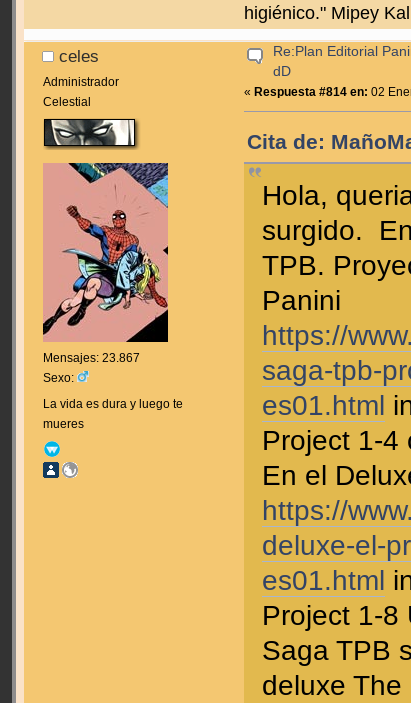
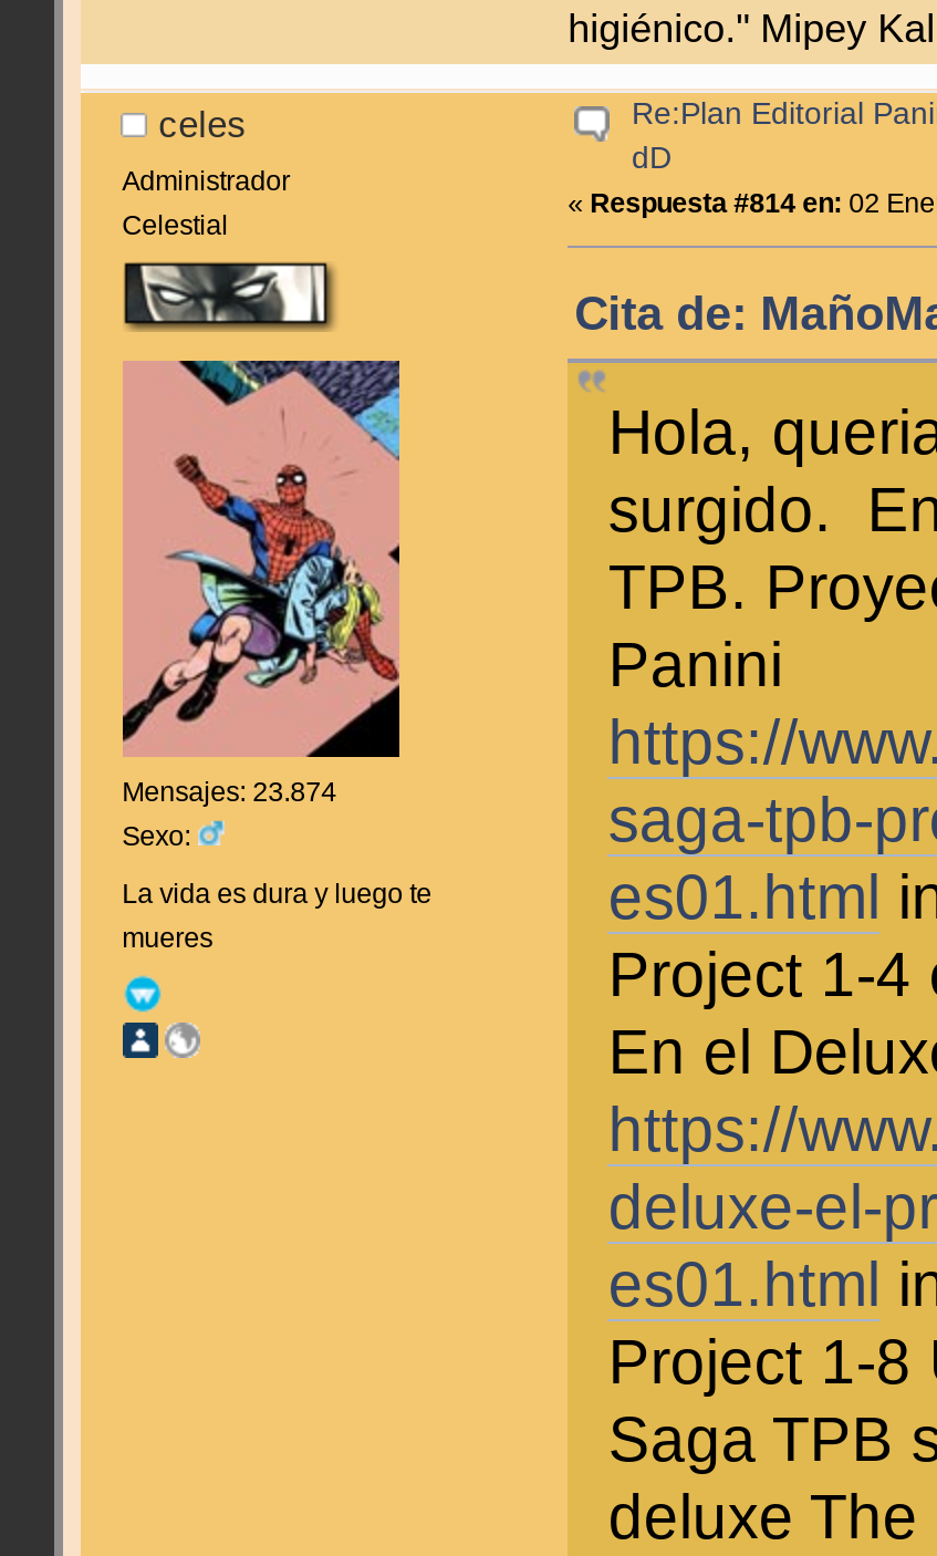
[43,351,140,365] Mensajes: 23.867 -> [122,776,337,807] Mensajes: 23.874

